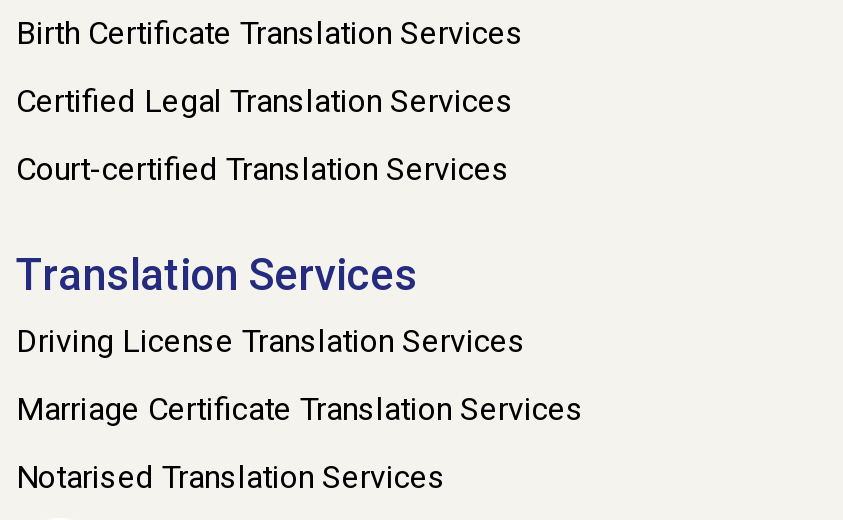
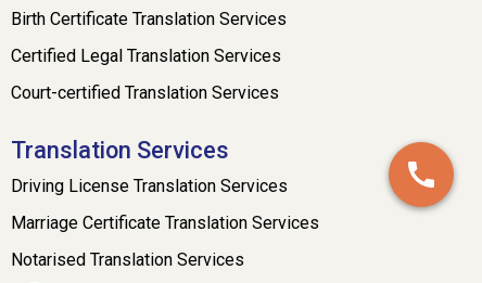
none -> [385,140,457,213] [image]

